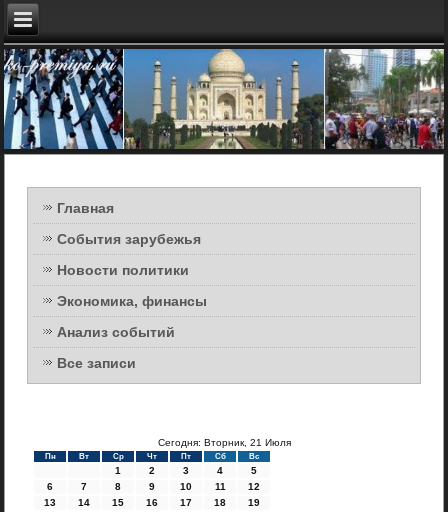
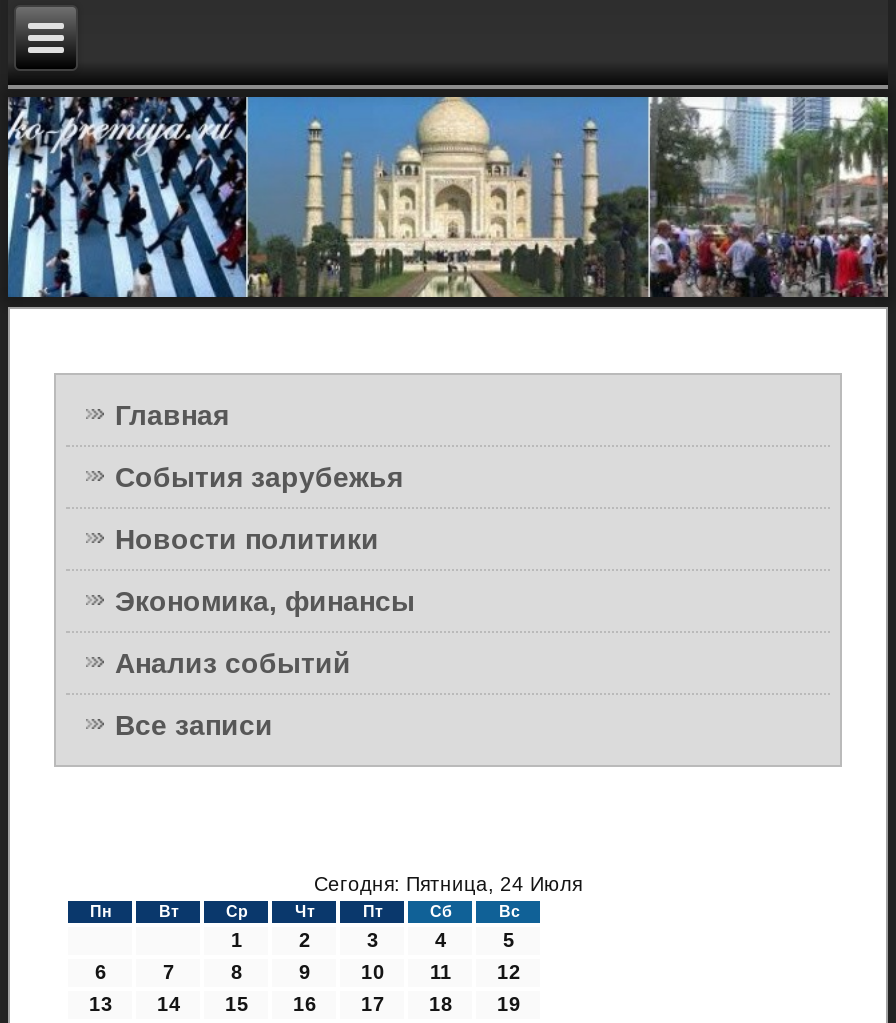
[157,437,290,448] Сегодня: Вторник, 21 Июля -> [314,873,582,895] Сегодня: Пятница, 24 Июля

